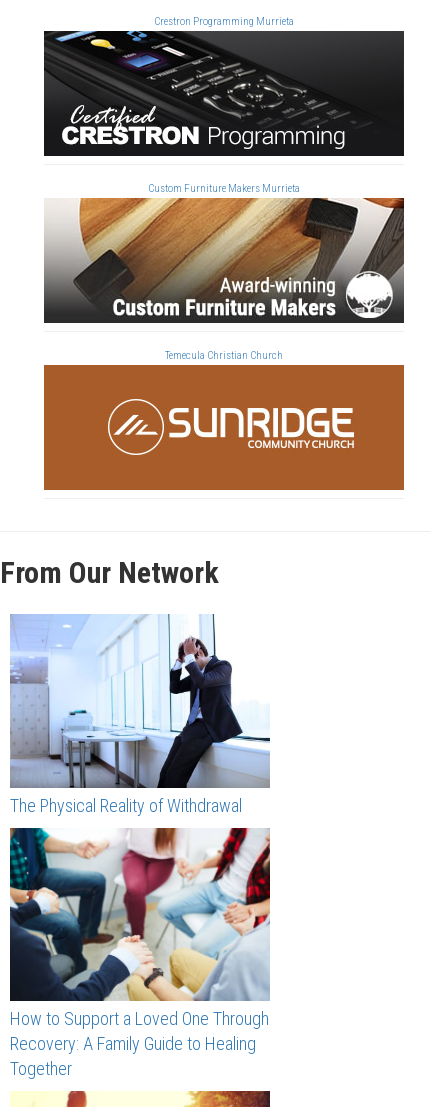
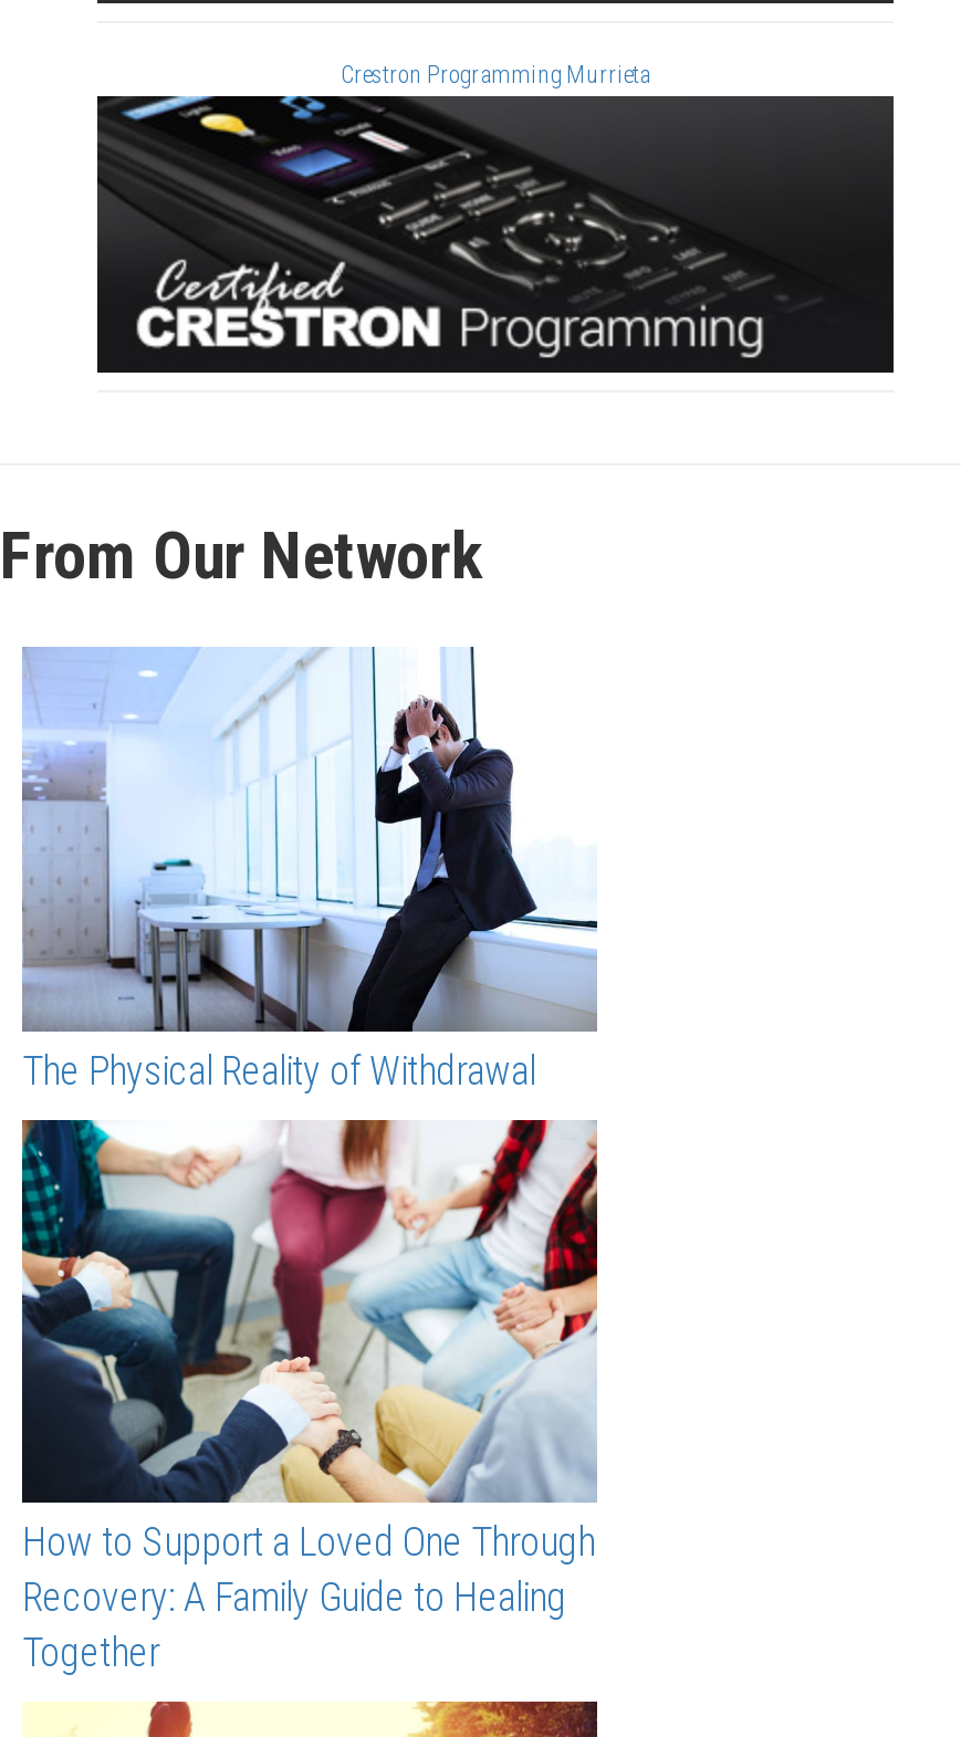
[148,182,300,195] Custom Furniture Makers Murrieta -> none
[44,197,404,362] [image] | Temecula Christian Church -> none
[43,364,405,491] [image] -> none

